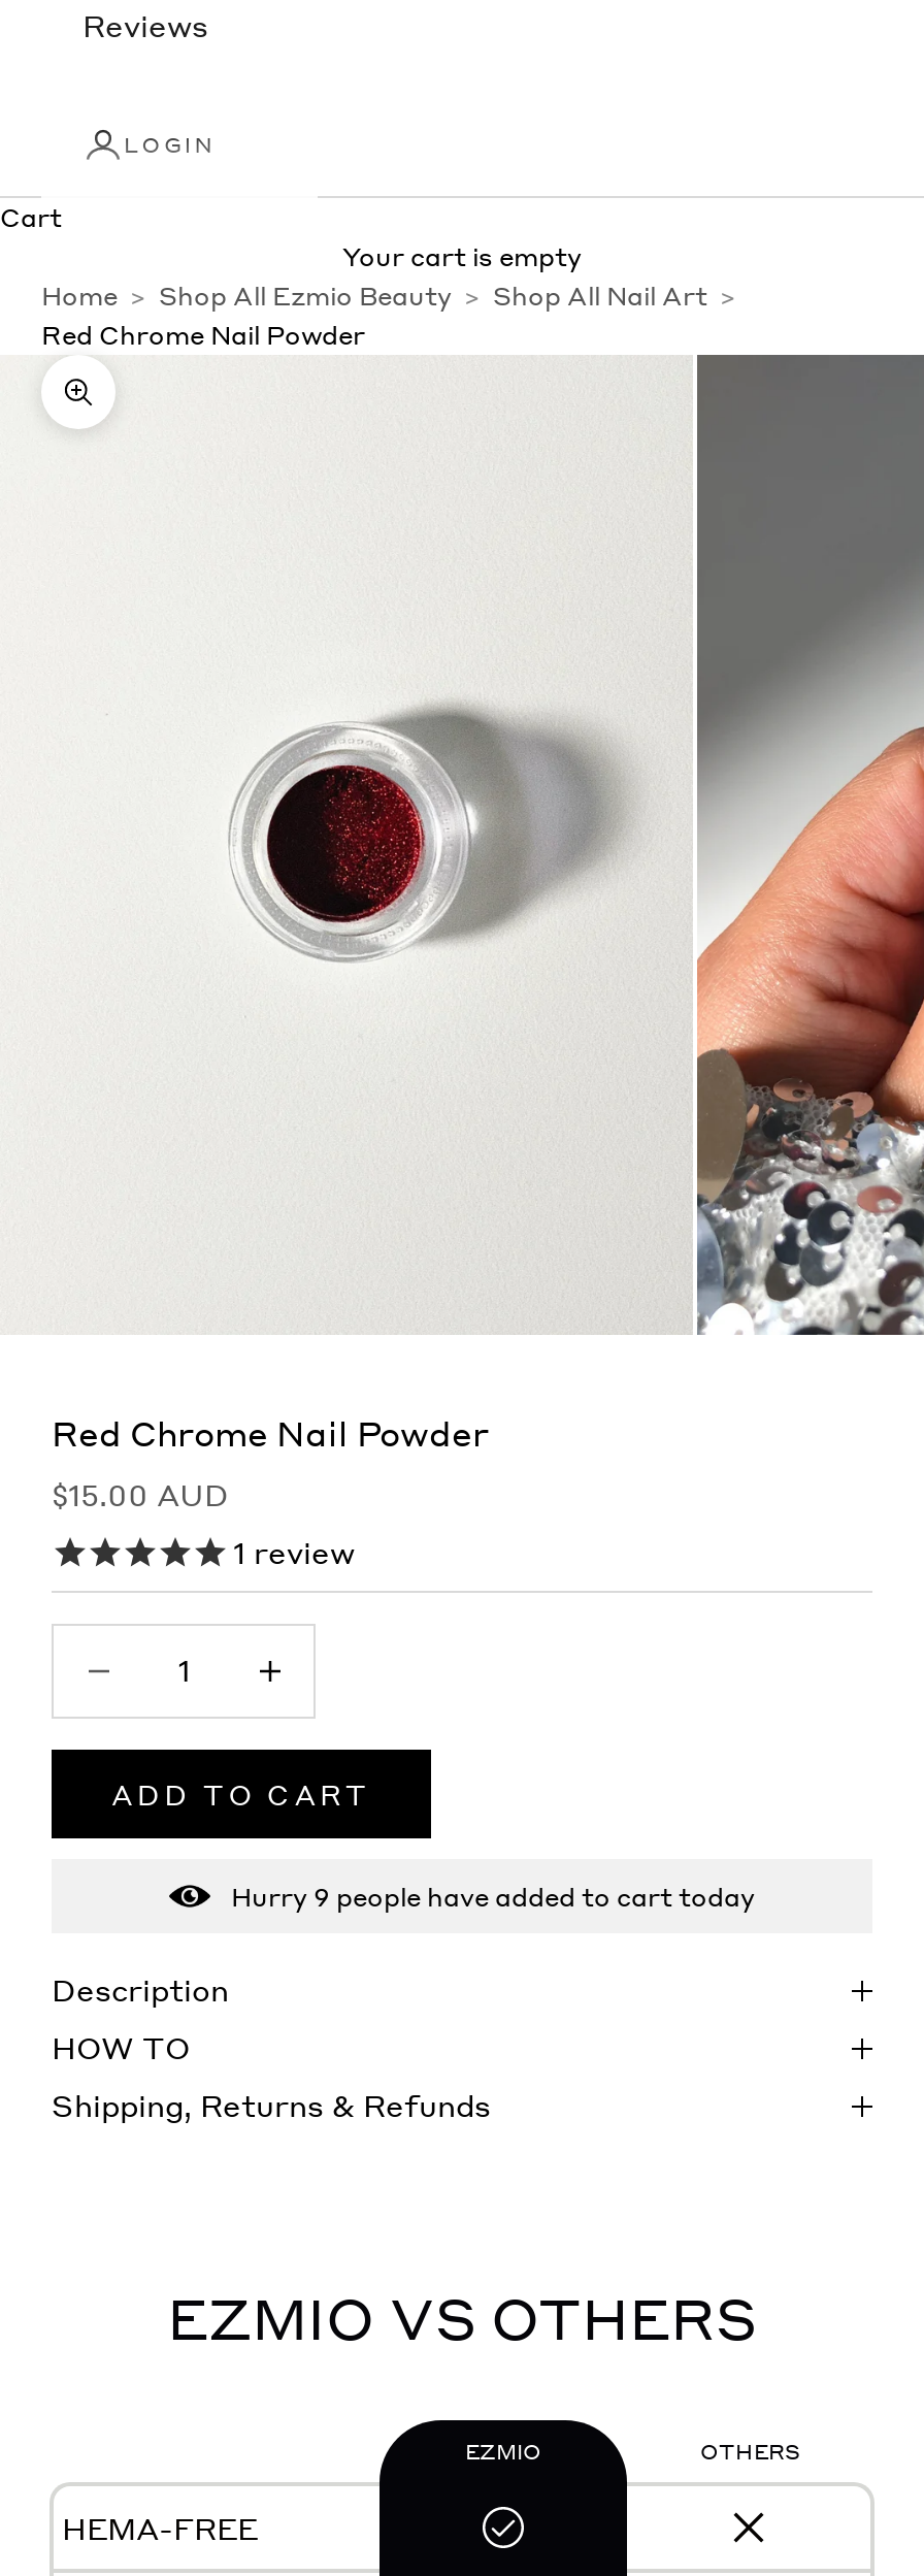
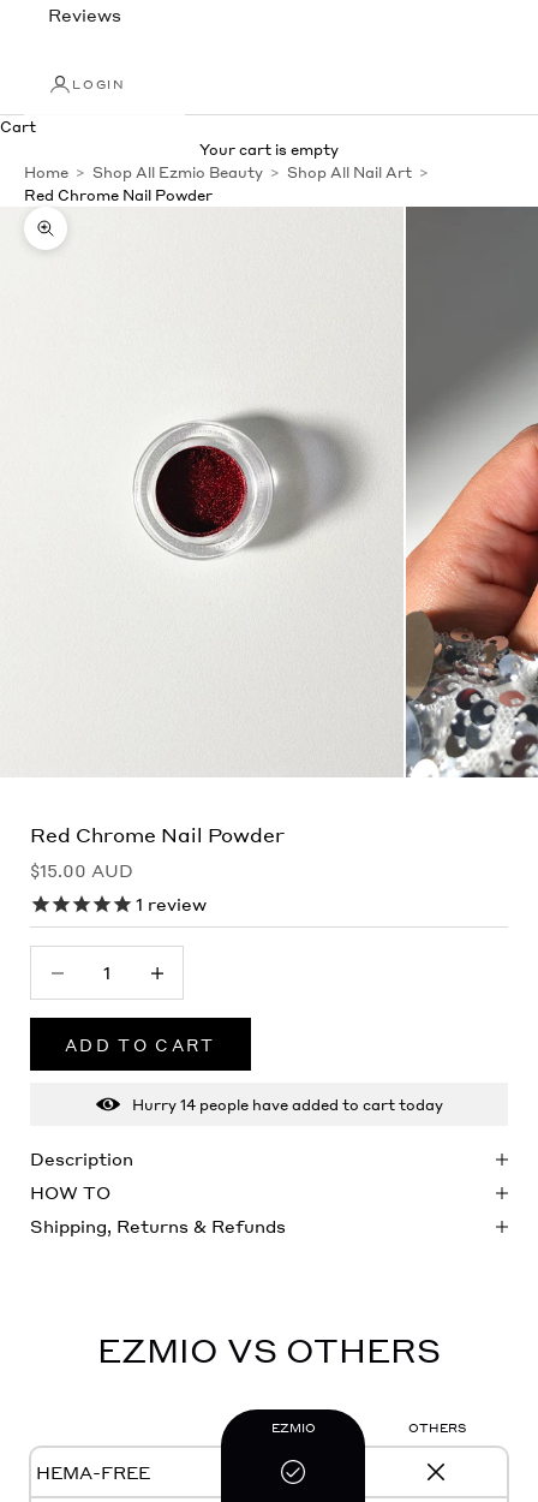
[231,1882,755,1912] Hurry 9 people have added to cart today -> [131,1095,443,1114] Hurry 14 people have added to cart today

